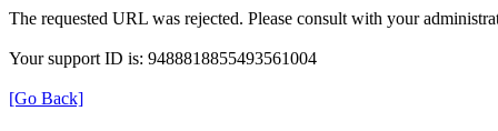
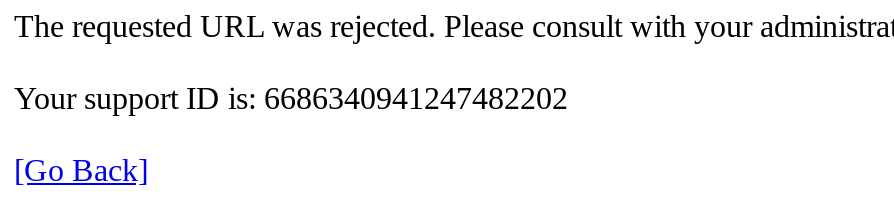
[9,49,317,68] Your support ID is: 9488818855493561004 -> [14,81,568,115] Your support ID is: 6686340941247482202

